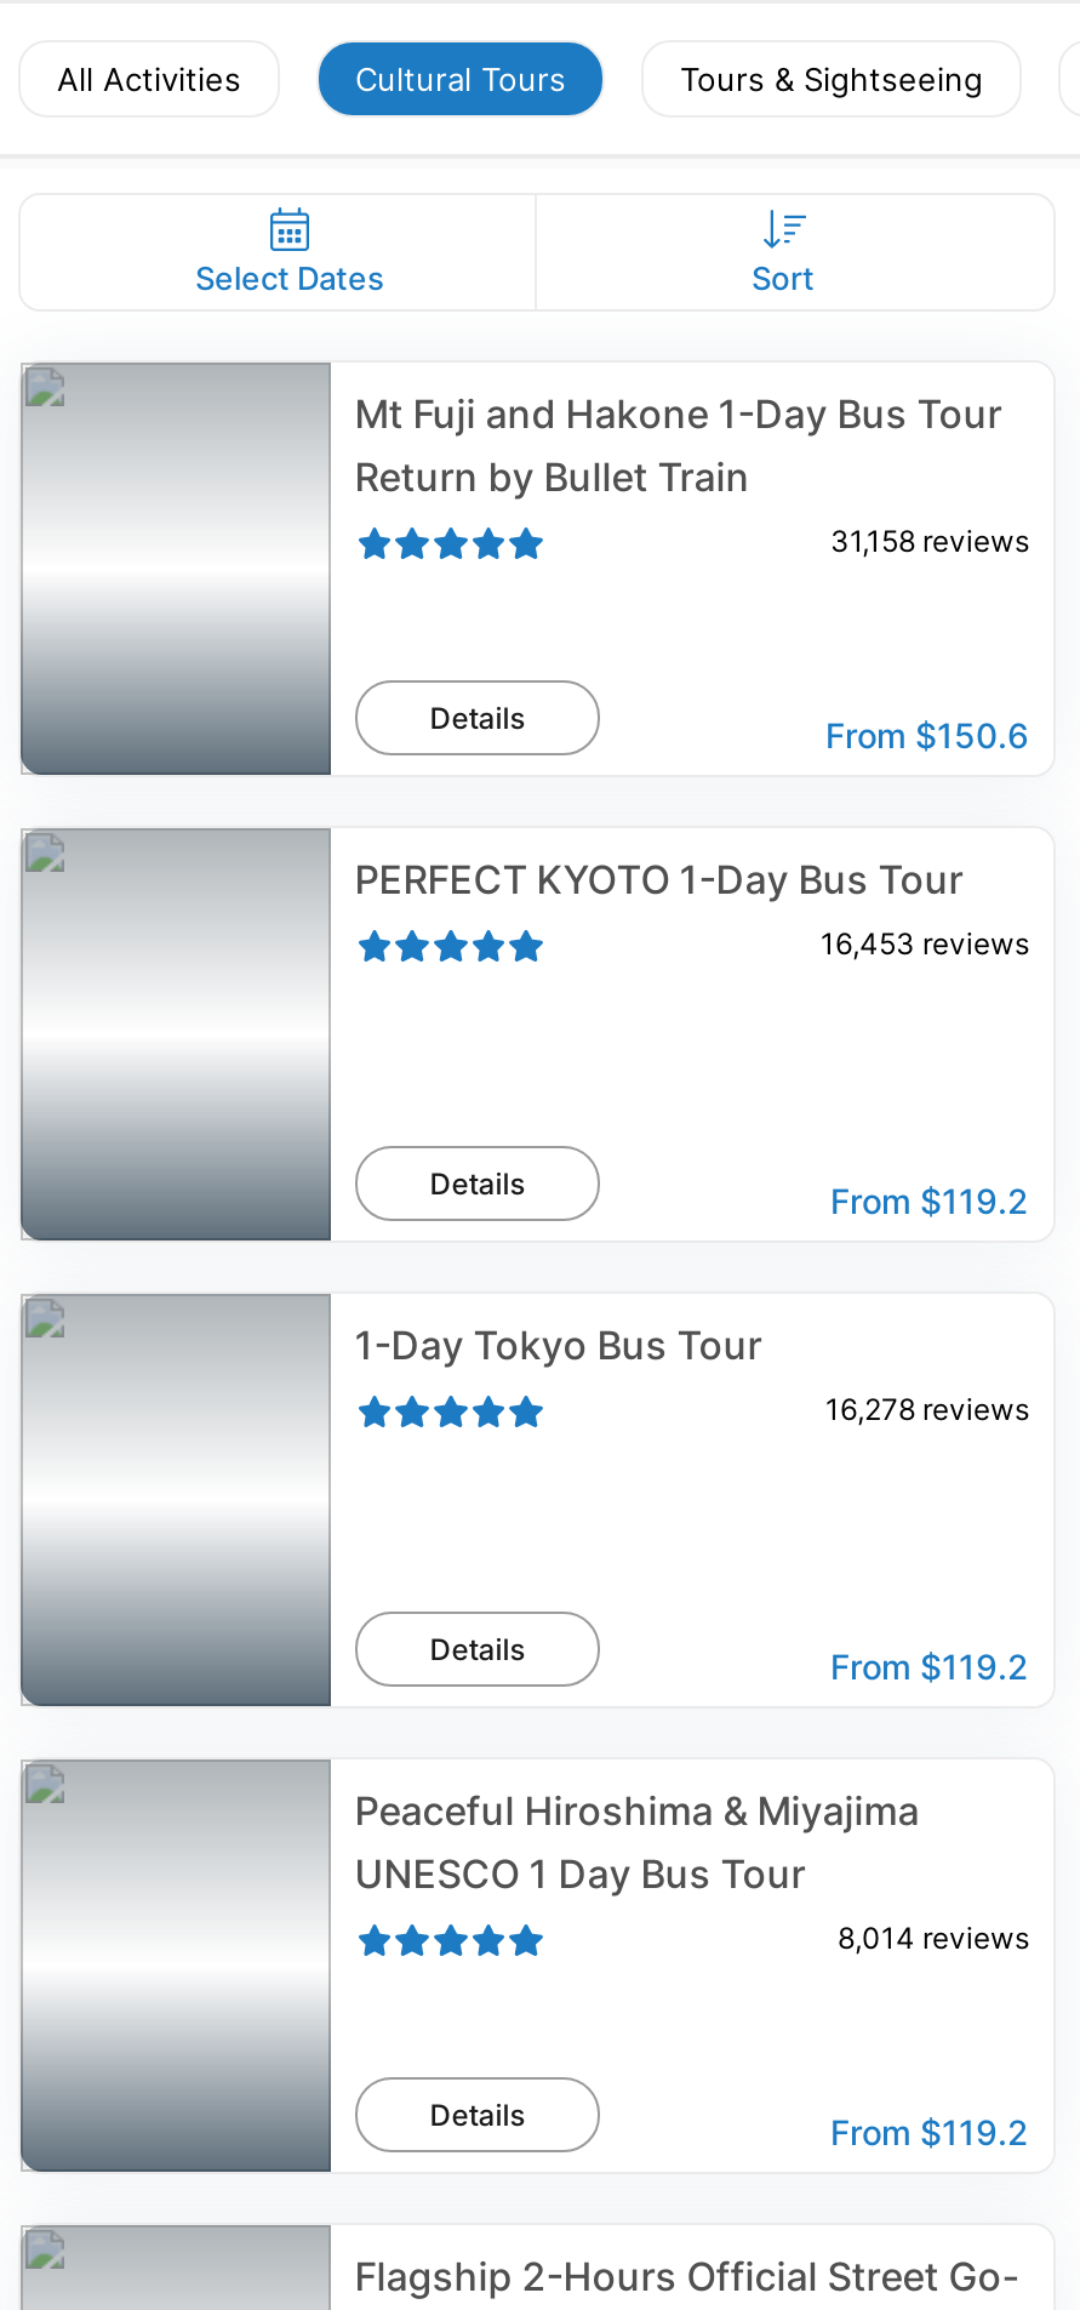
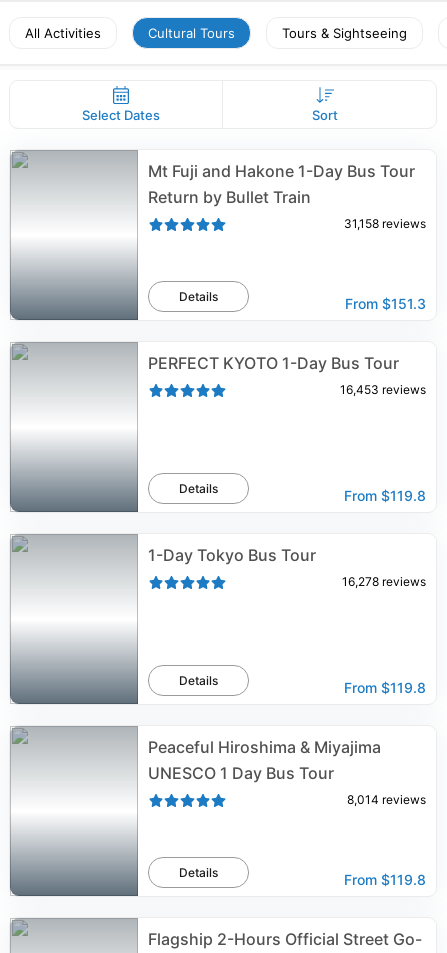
[825,714,1029,755] From $150.6 -> [345,295,426,312] From $151.3
[830,1180,1029,1221] From $119.2 -> [344,487,426,504] From $119.8
[830,1645,1029,1687] From $119.2 -> [344,679,426,696] From $119.8
[830,2111,1029,2152] From $119.2 -> [344,871,426,888] From $119.8

